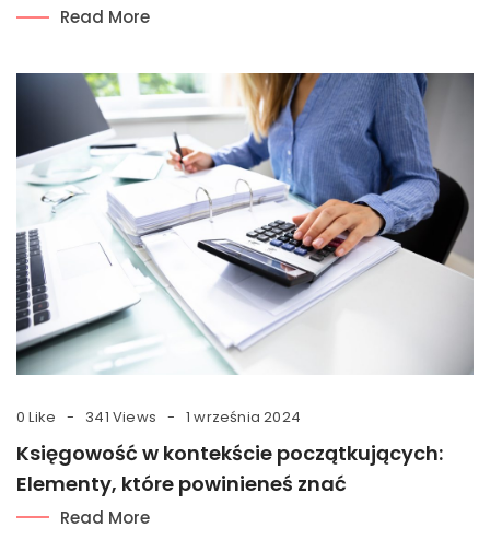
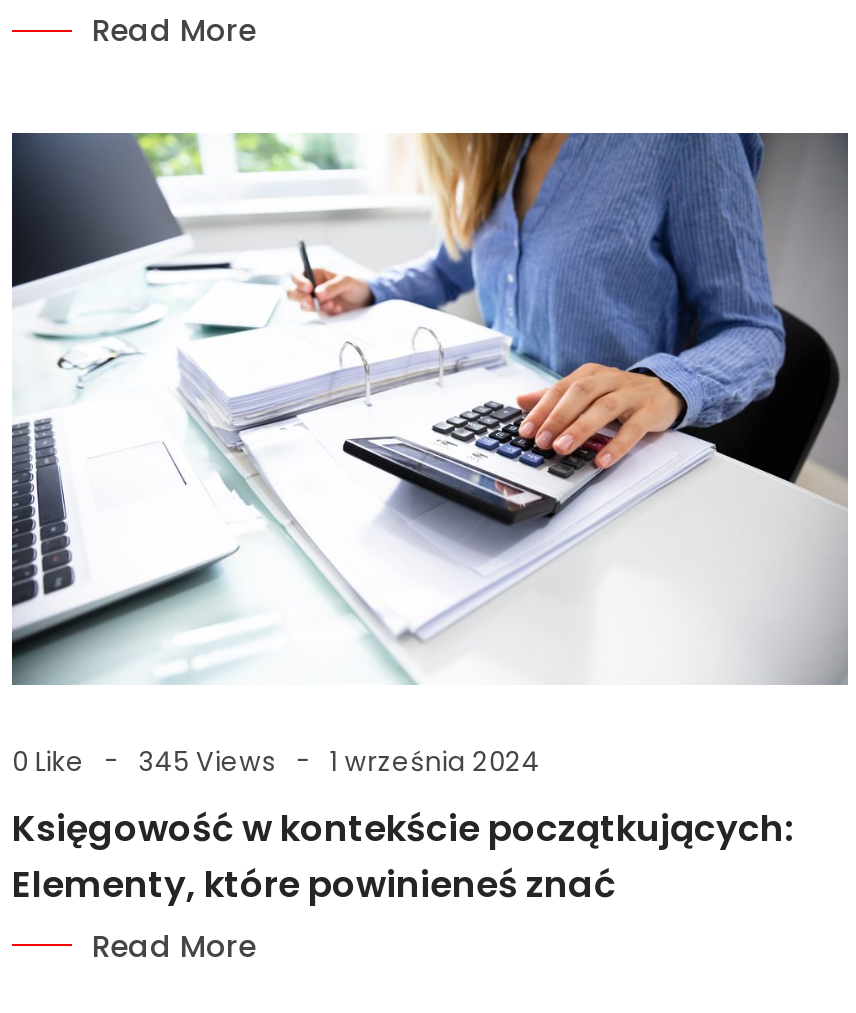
[16,407,301,427] 0 Like 341 Views 1 września 2024 -> [12,743,540,781] 0 Like 345 Views 1 września 2024

